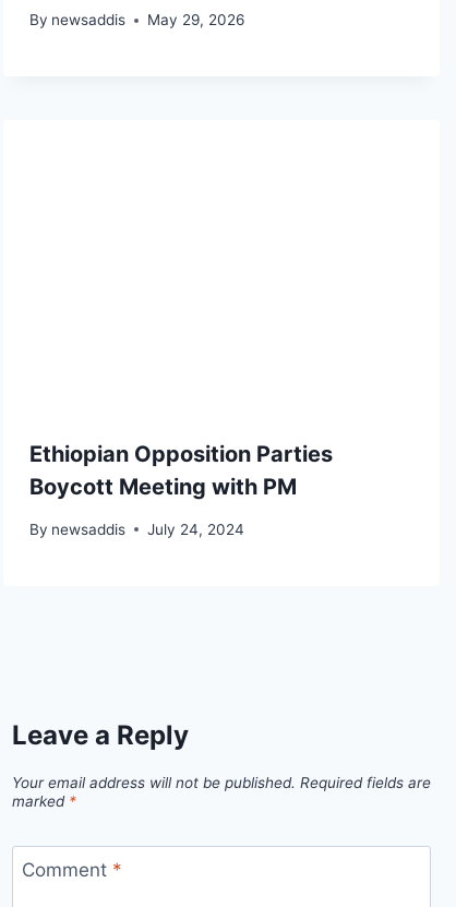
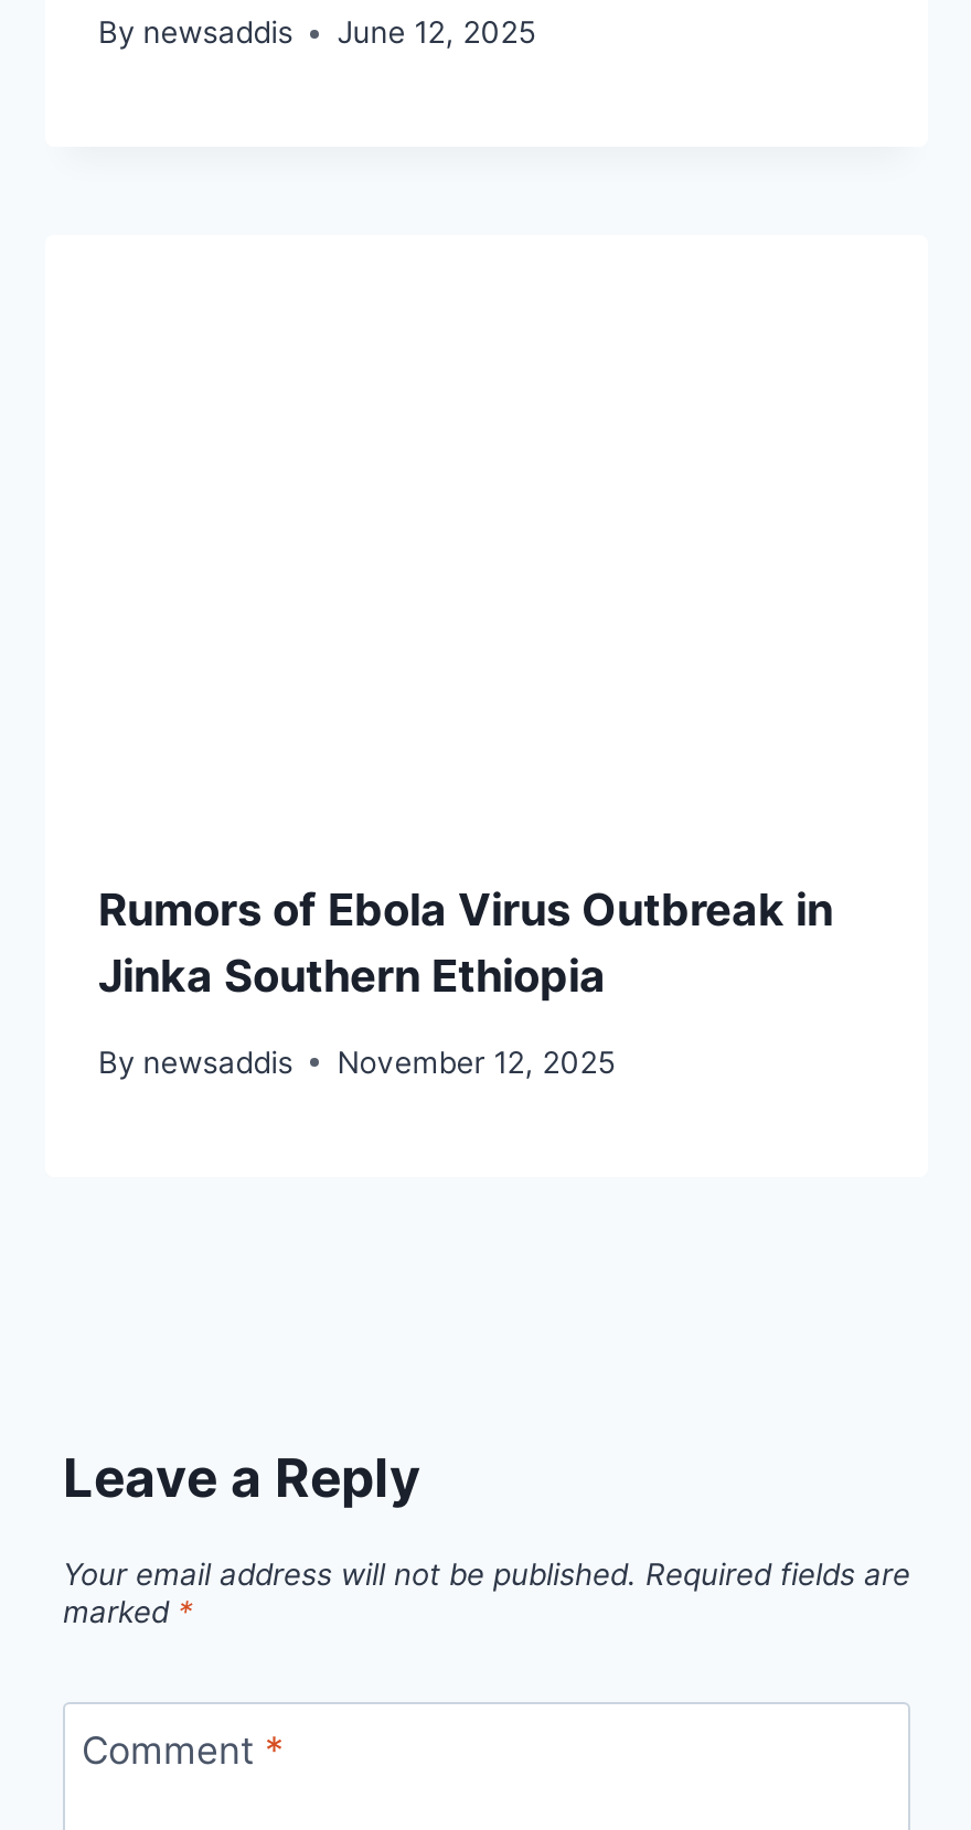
[29,11,245,29] By newsaddis May 29, 2026 -> [98,15,536,50] By newsaddis June 12, 2025
[29,441,333,500] Ethiopian Opposition Parties | Boycott Meeting with PM -> [98,884,833,1003] Rumors of Ebola Virus Outbreak in | Jinka Southern Ethiopia
[29,520,245,538] By newsaddis July 24, 2024 -> [98,1044,615,1079] By newsaddis November 12, 2025

